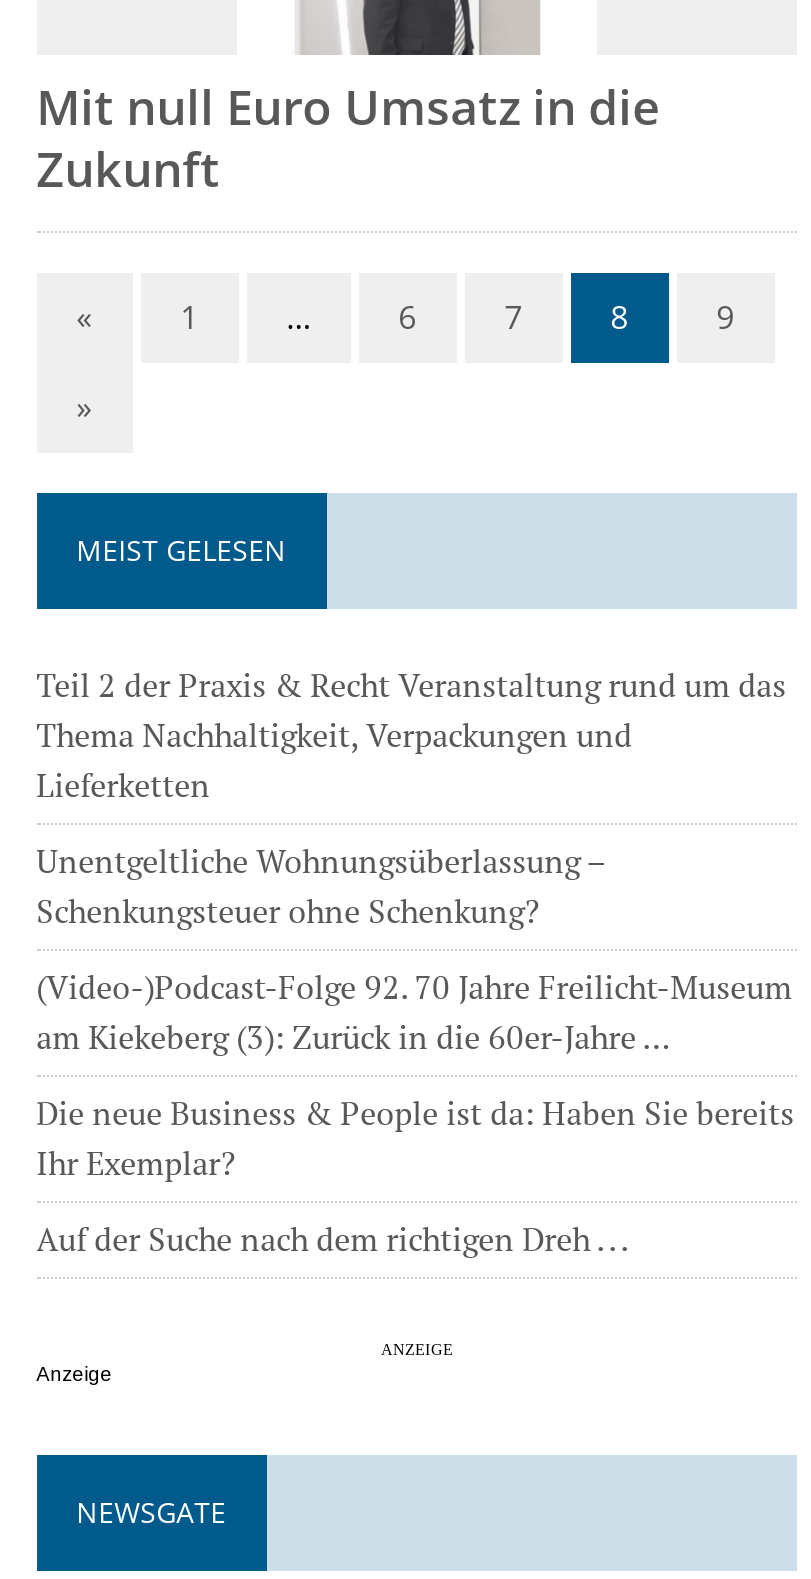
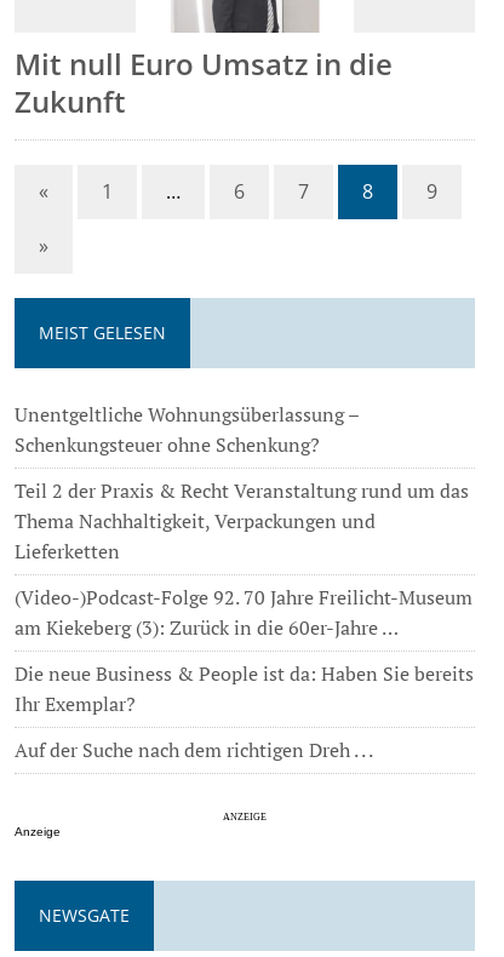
moved [36,663,786,807] -> [14,478,468,565]: Teil 2 der Praxis & Recht Veranstaltung rund um das | Thema Nachhaltigkeit, Verpackungen und | Lieferketten
moved [36,839,604,933] -> [14,402,358,459]: Unentgeltliche Wohnungsüberlassung – | Schenkungsteuer ohne Schenkung?

